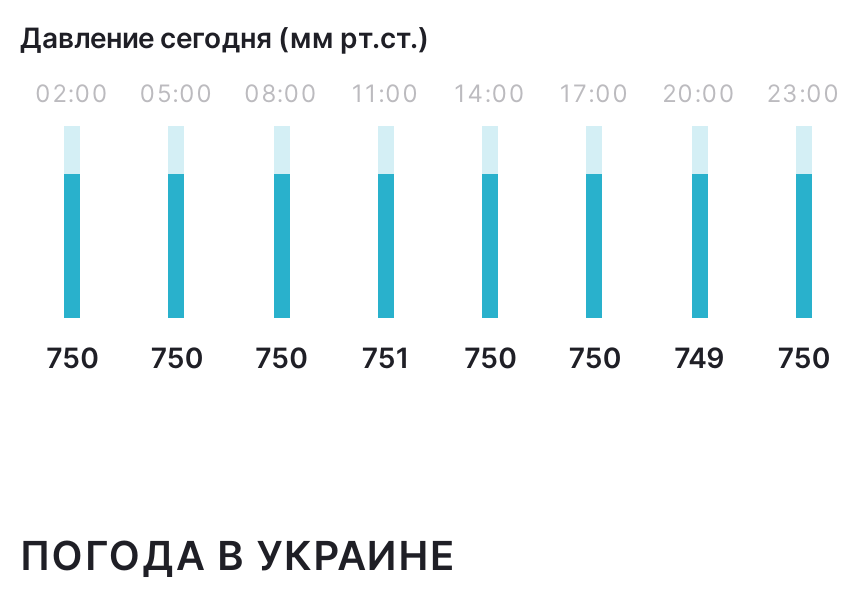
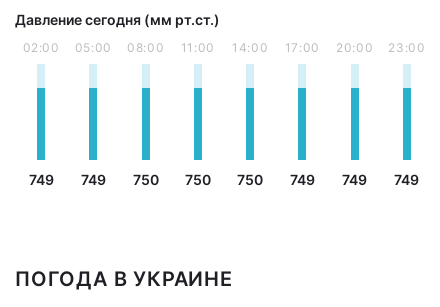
[46,340,98,374] 750 -> [29,171,54,188] 749
[151,340,203,374] 750 -> [81,171,106,188] 749
[362,340,410,374] 751 -> [185,171,211,188] 750
[569,340,621,374] 750 -> [290,171,315,188] 749
[778,340,830,374] 750 -> [394,171,419,188] 749

